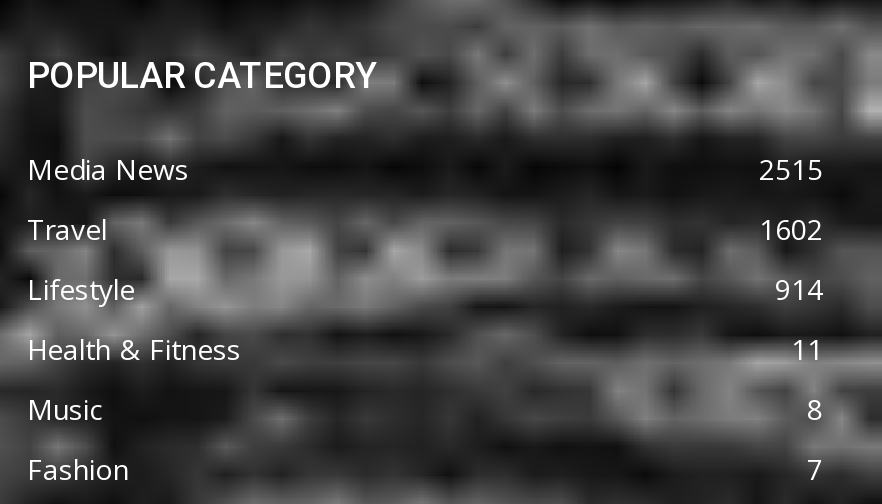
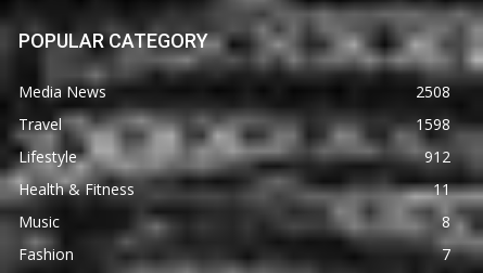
[759,151,823,189] 2515 -> [416,82,450,102] 2508
[759,211,823,249] 1602 -> [416,114,450,135] 1598
[775,271,823,309] 914 -> [424,147,450,167] 912

